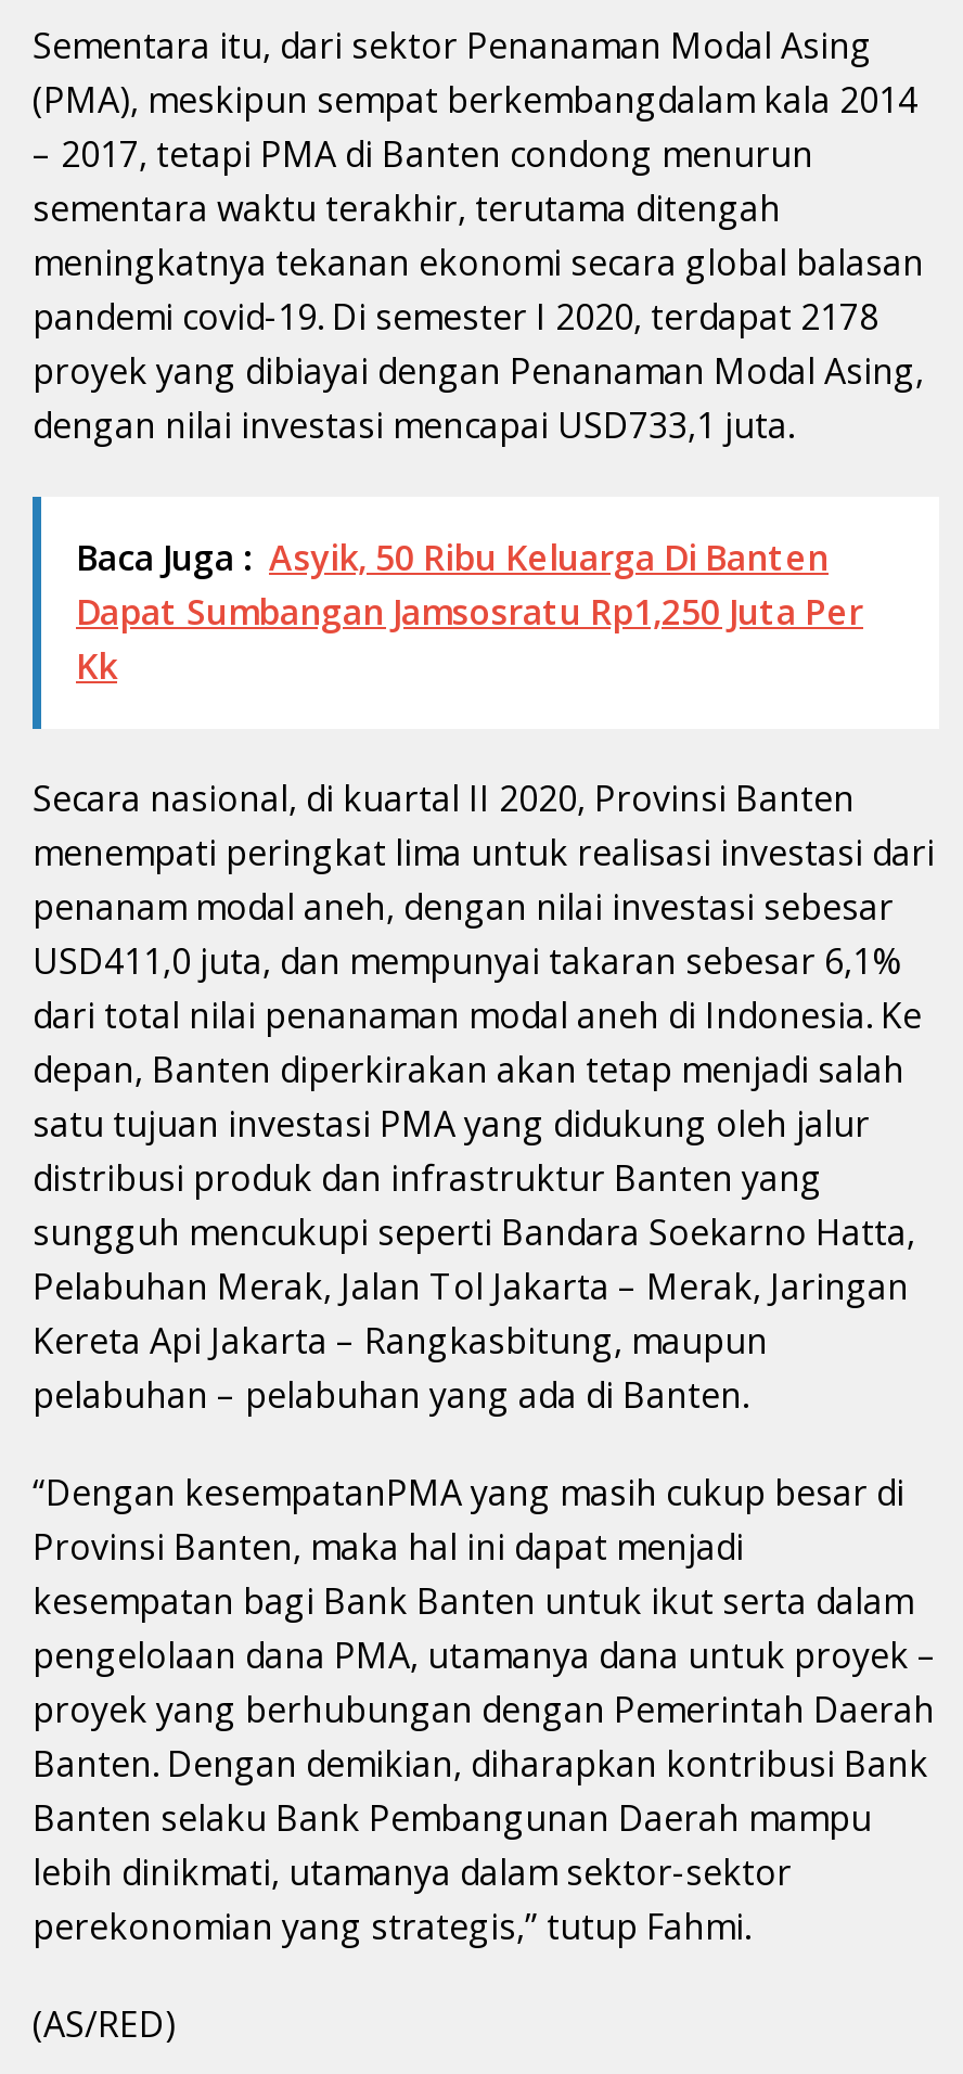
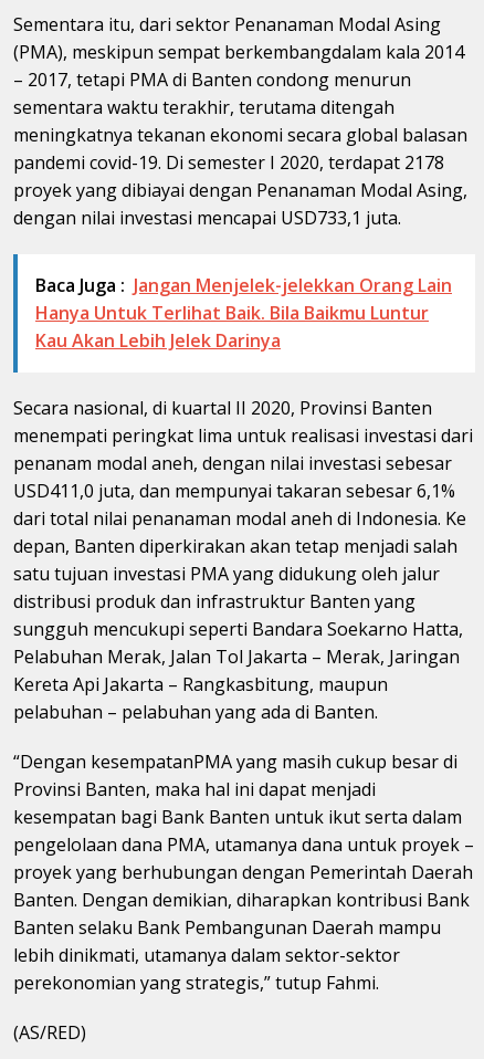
[76,534,863,691] Baca Juga : Asyik, 50 Ribu Keluarga Di Banten | Dapat Sumbangan Jamsosratu Rp1,250 Juta Per | Kk -> [35,273,452,353] Baca Juga : Jangan Menjelek-jelekkan Orang Lain | Hanya Untuk Terlihat Baik. Bila Baikmu Luntur | Kau Akan Lebih Jelek Darinya

